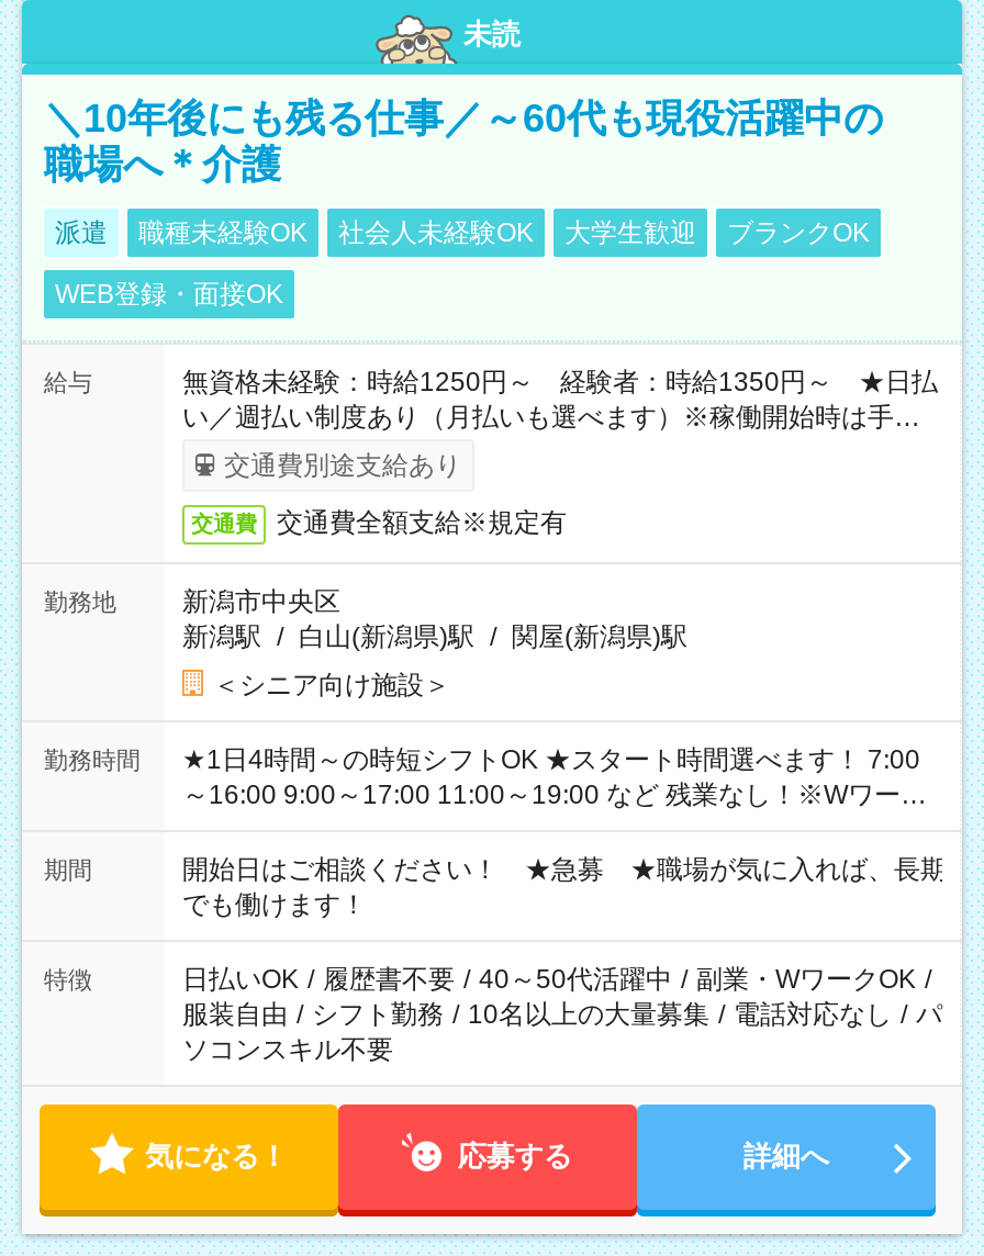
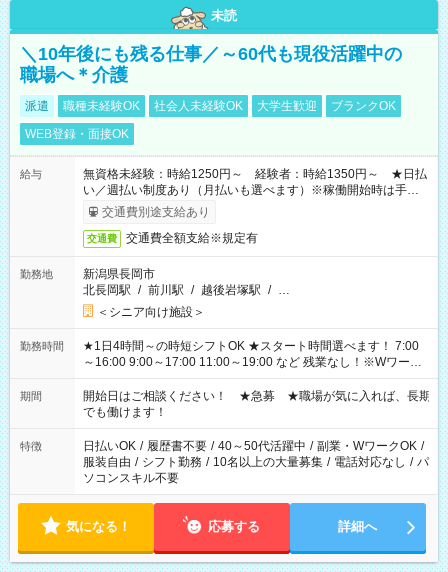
[182,586,687,652] 新潟市中央区 | 新潟駅 / 白山(新潟県)駅 / 関屋(新潟県)駅 -> [83,267,290,297] 新潟県長岡市 | 北長岡駅 / 前川駅 / 越後岩塚駅 / …

